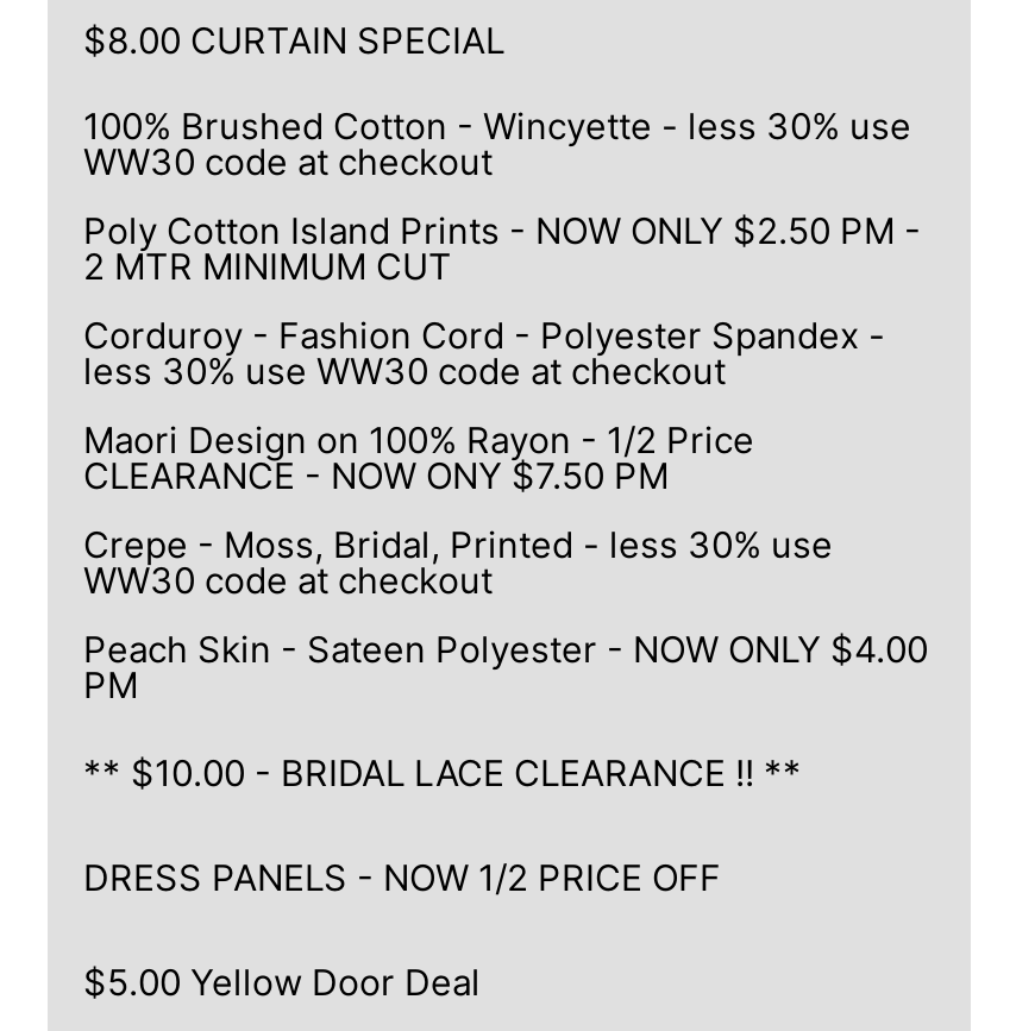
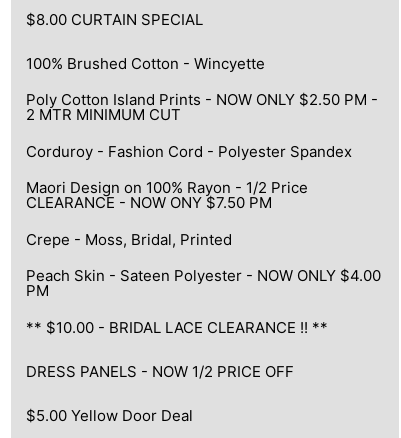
[83,103,911,184] 100% Brushed Cotton - Wincyette - less 30% use | WW30 code at checkout -> [26,53,265,72] 100% Brushed Cotton - Wincyette
[83,313,885,394] Corduroy - Fashion Cord - Polyester Spandex - | less 30% use WW30 code at checkout -> [26,141,352,160] Corduroy - Fashion Cord - Polyester Spandex
[83,522,833,603] Crepe - Moss, Bridal, Printed - less 30% use | WW30 code at checkout -> [26,229,232,248] Crepe - Moss, Bridal, Printed

